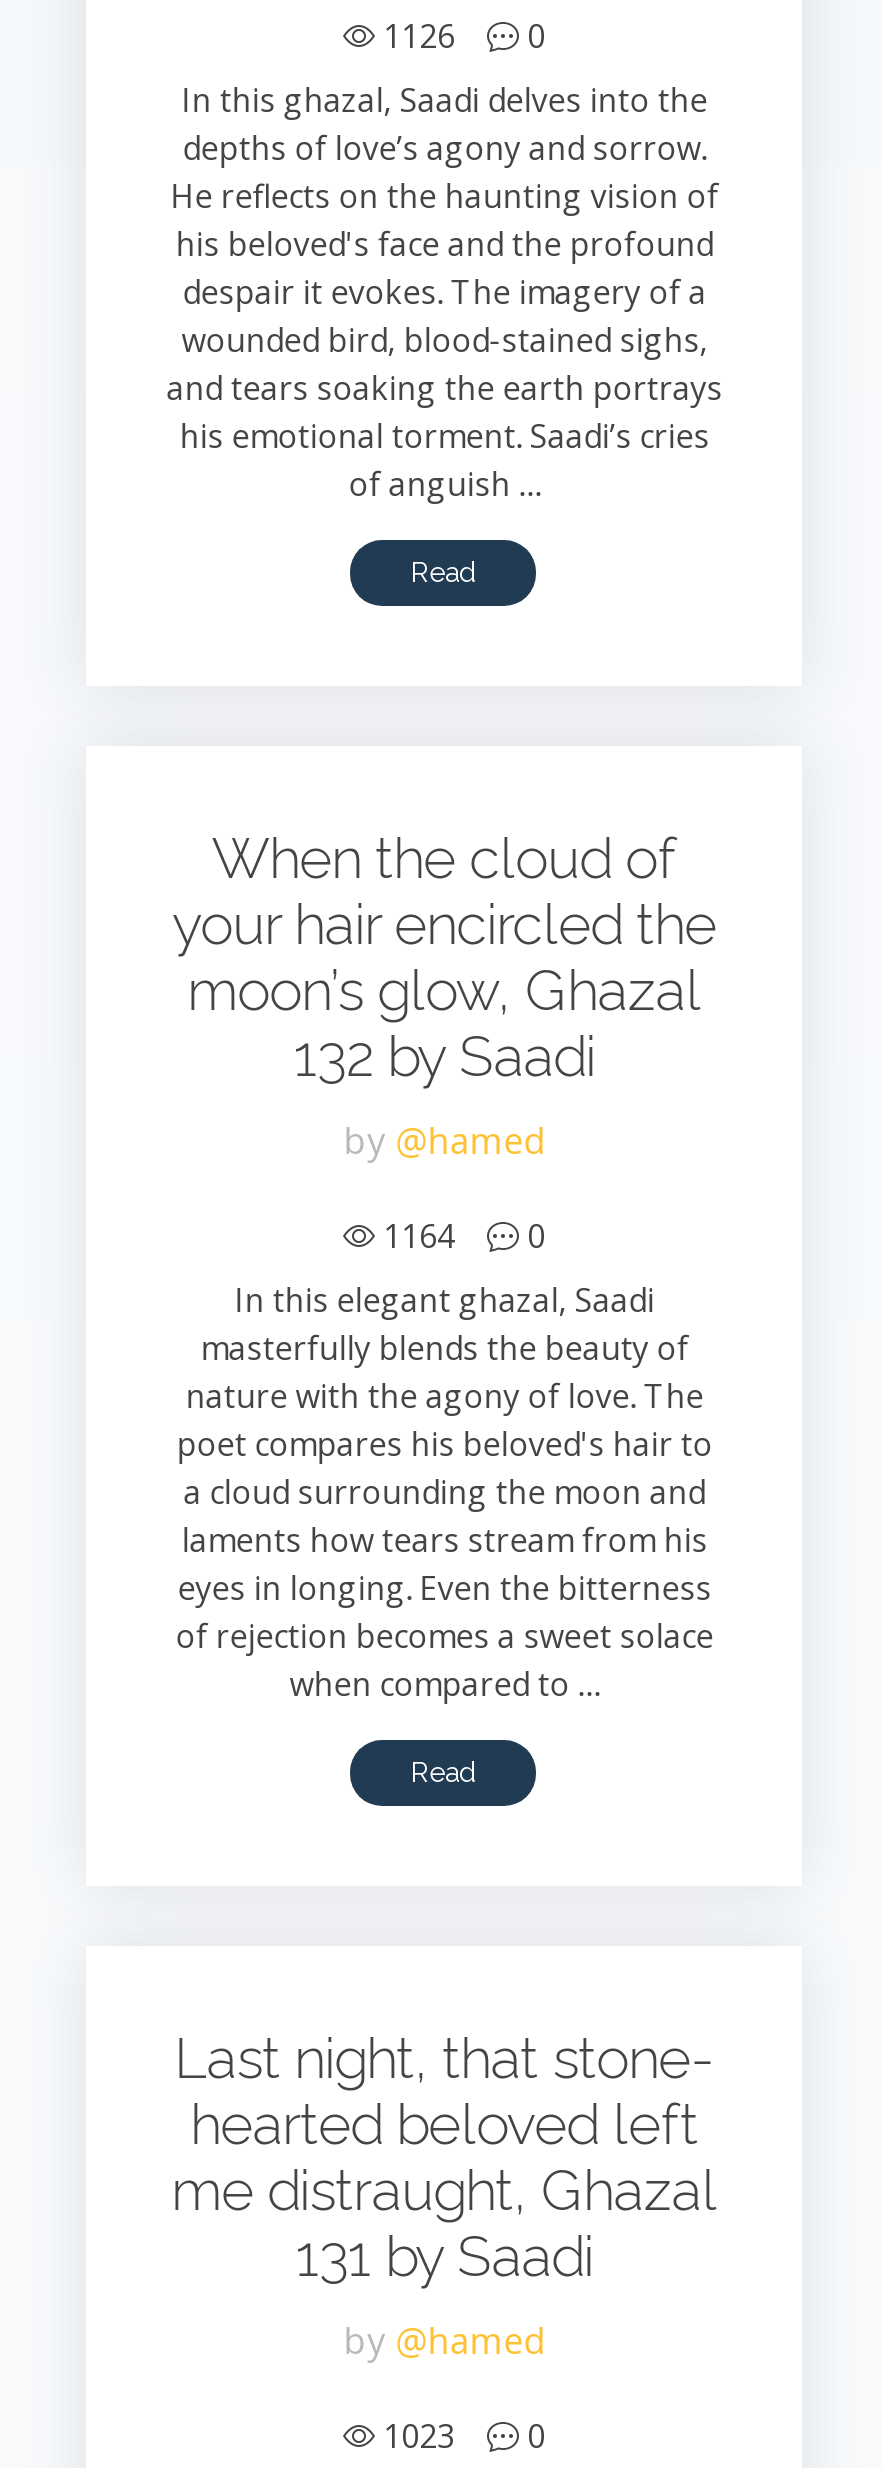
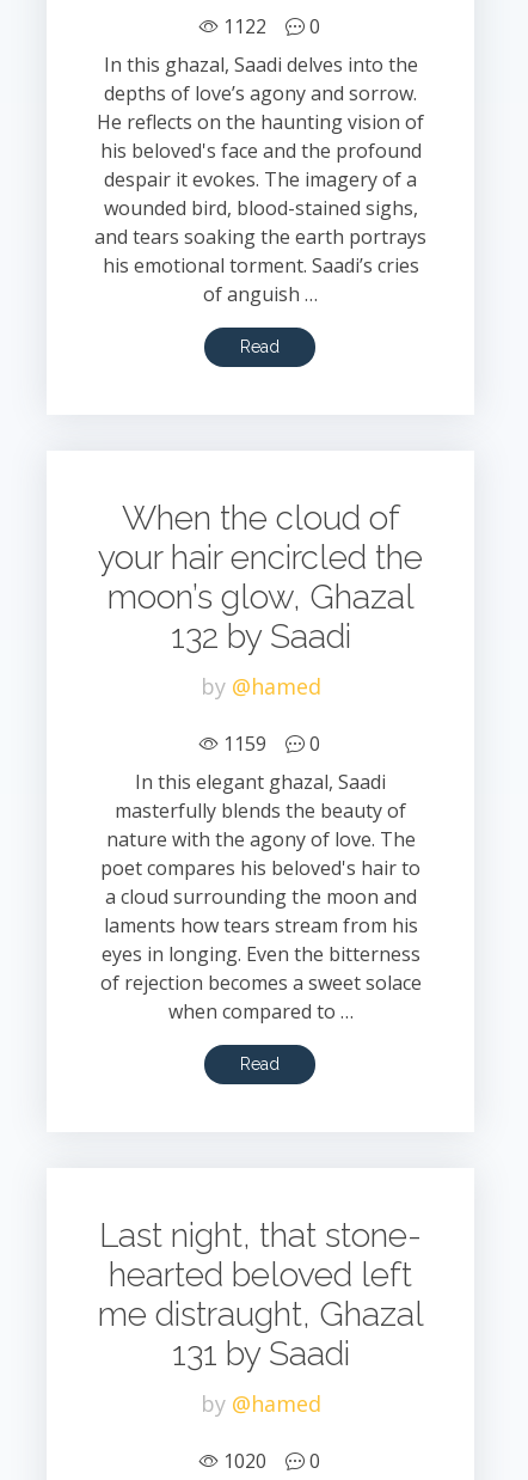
[375,14,545,58] 1126 0 -> [219,13,321,39] 1122 0
[375,1214,545,1258] 1164 0 -> [219,730,321,757] 1159 0
[375,2414,545,2458] 1023 0 -> [219,1448,321,1474] 1020 0

